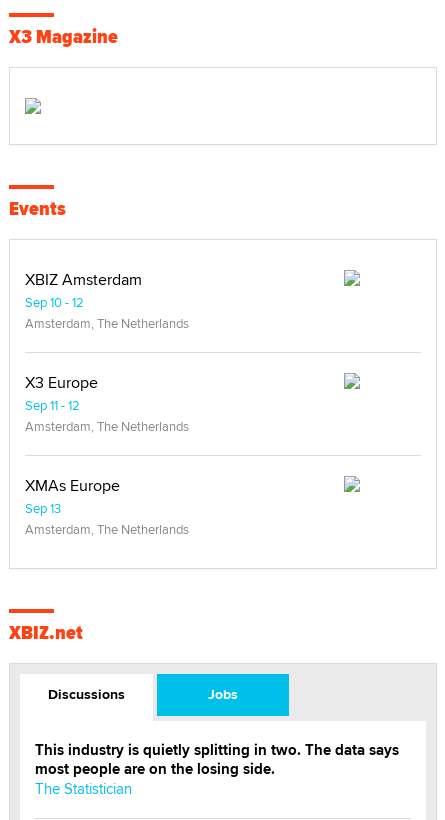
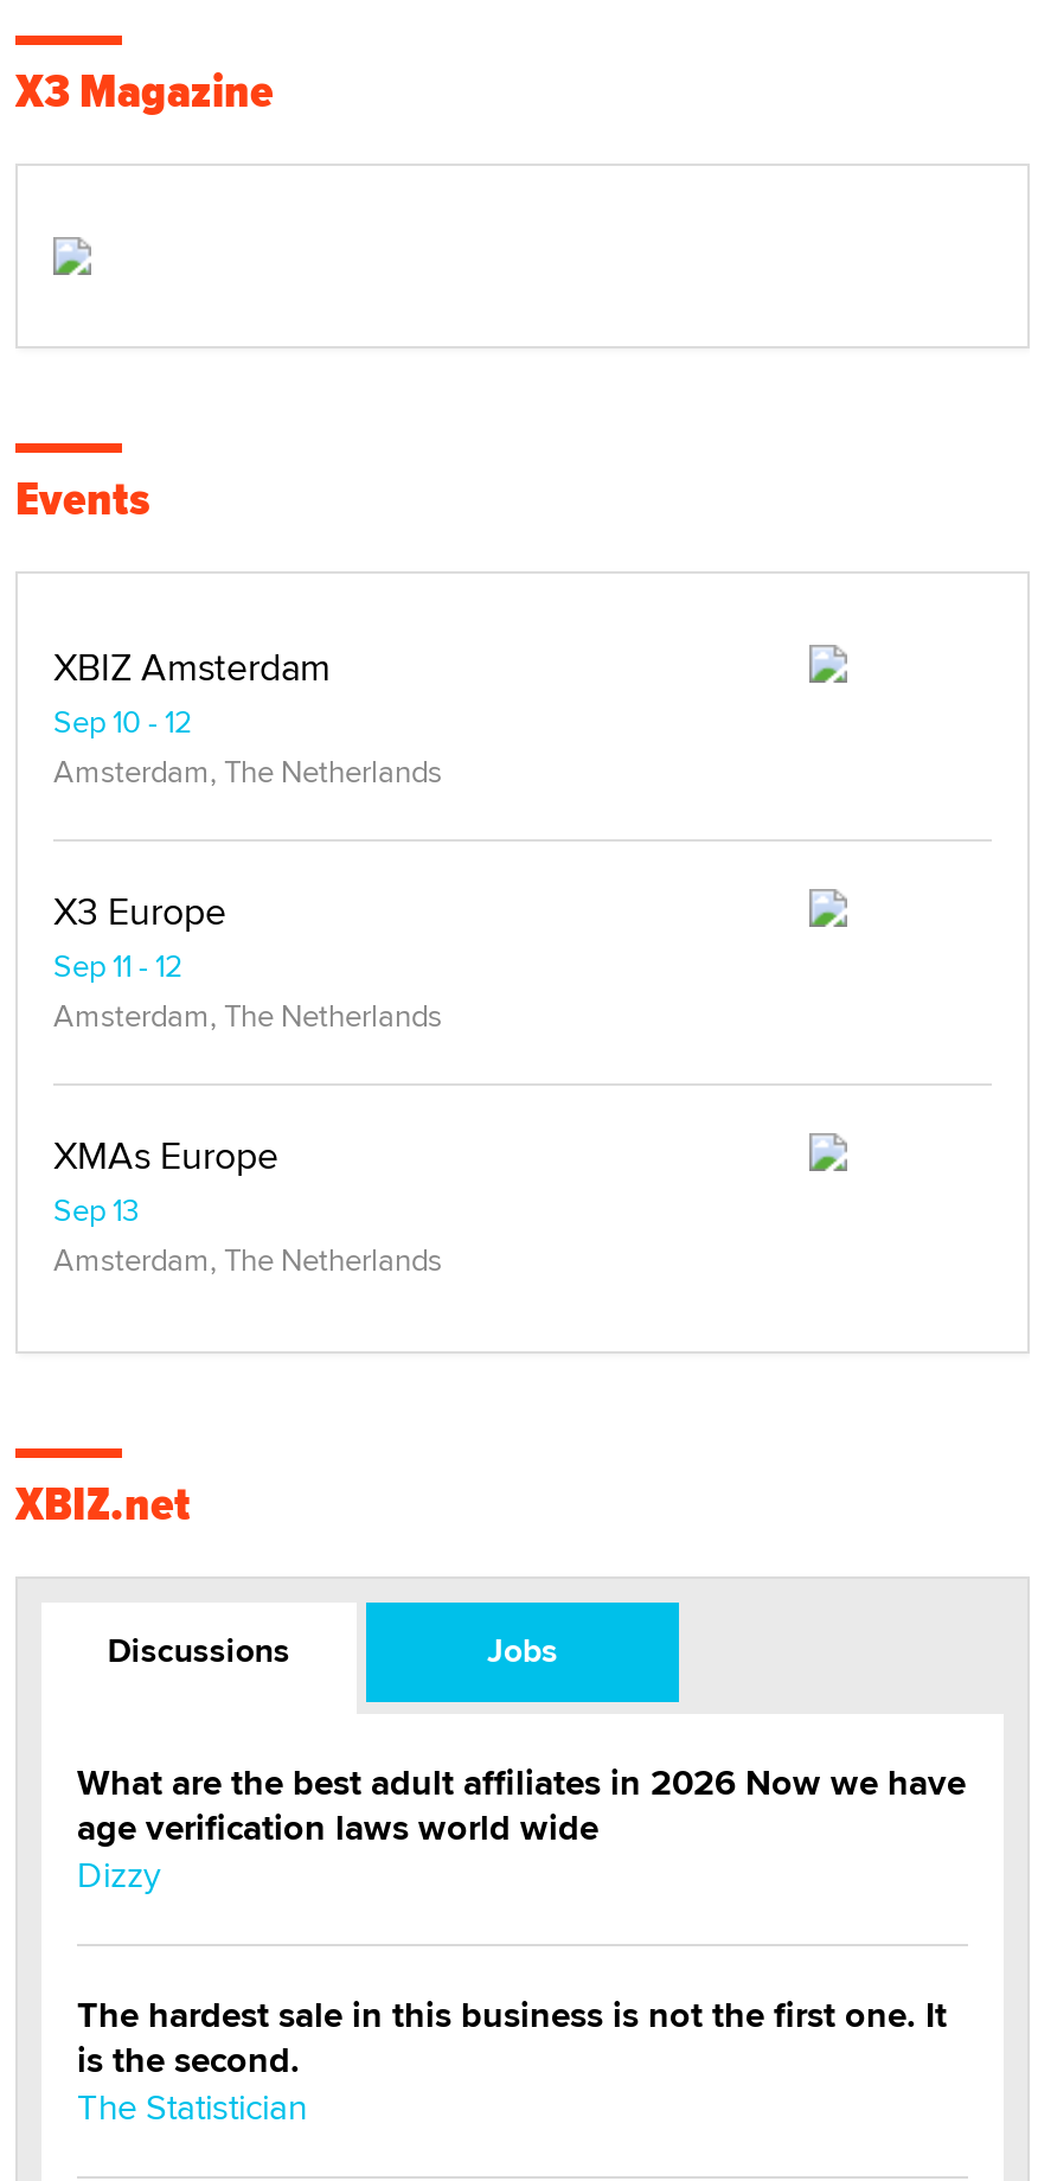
[35,739,399,780] This industry is quietly splitting in two. The data says | most people are on the losing side. -> [77,1757,966,2087] What are the best adult affiliates in 2026 Now we have | age verification laws world wide | Dizzy | The hardest sale in this business is not the first one. It | is the second.

